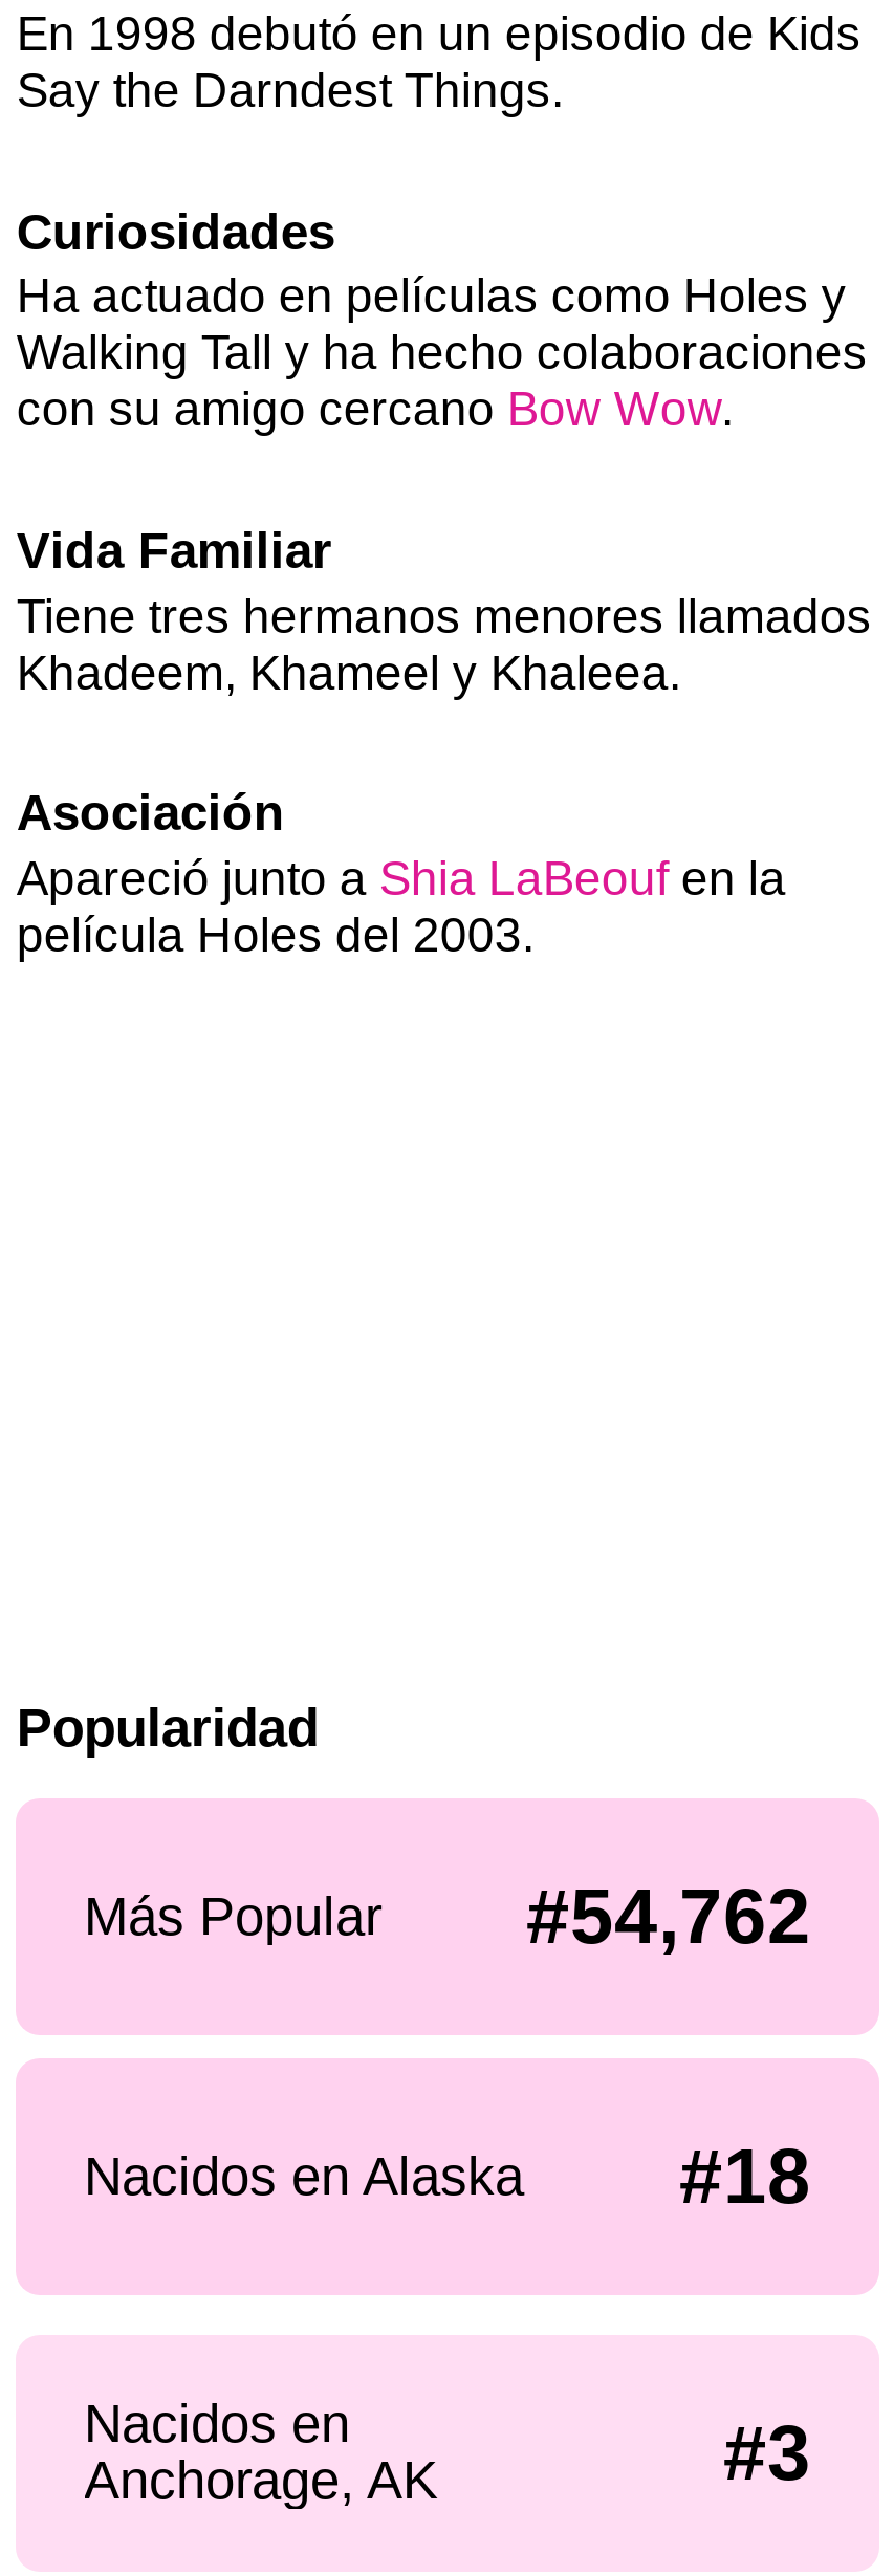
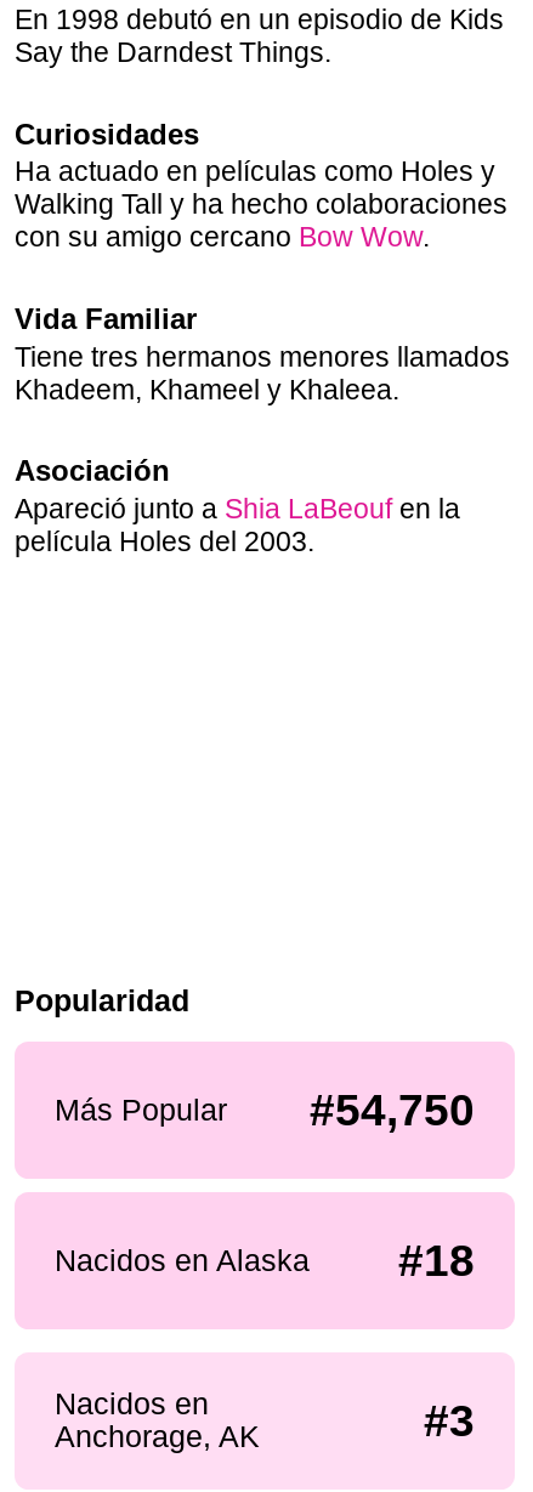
[526,1874,811,1960] #54,762 -> [310,1085,475,1135] #54,750

